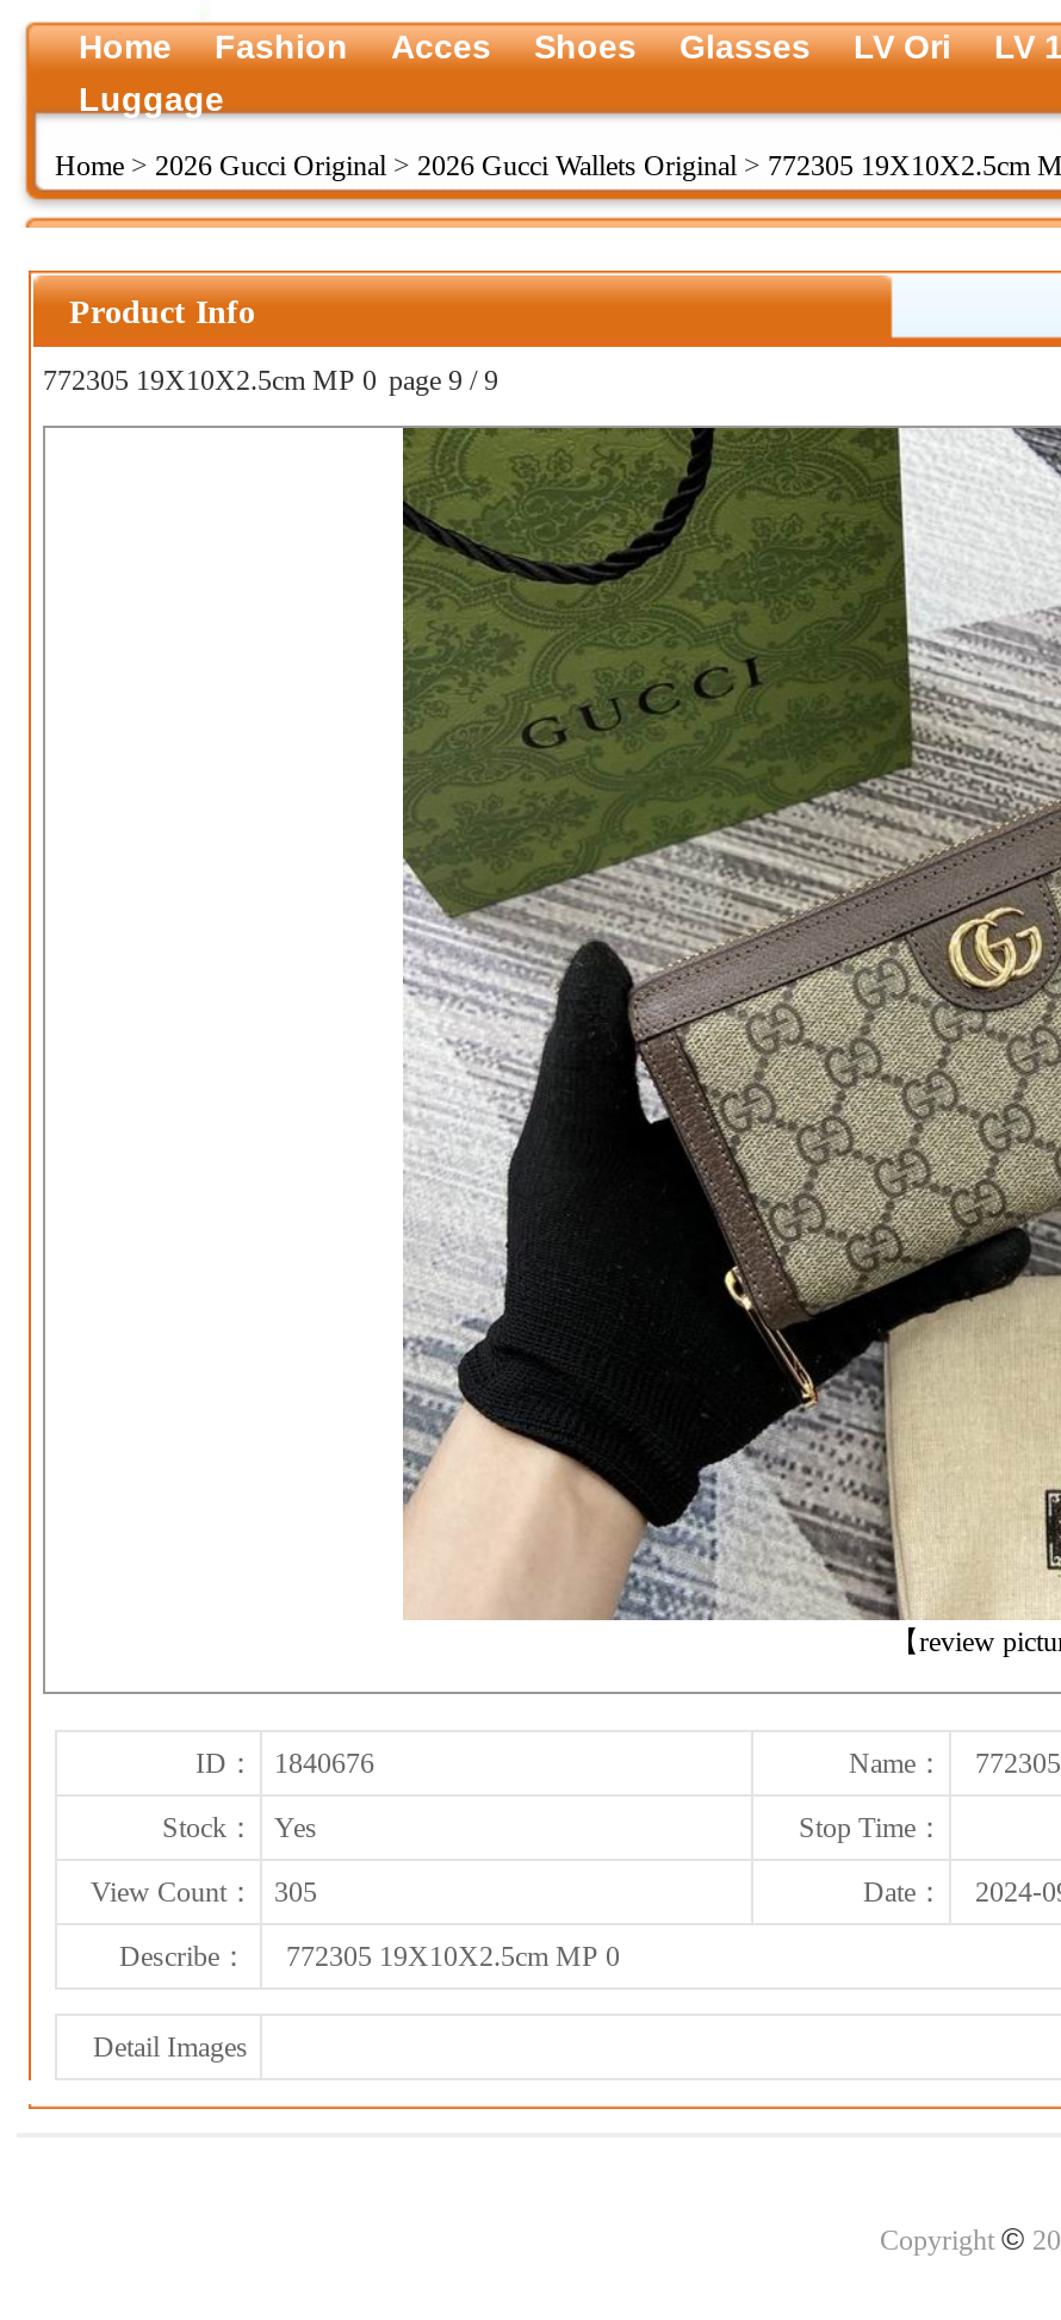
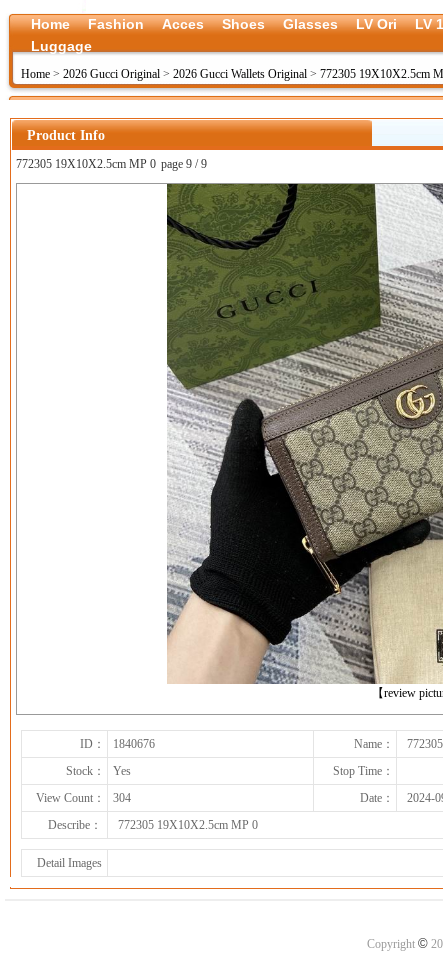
[91,1875,317,1909] View Count： 305 -> [36,791,131,805] View Count： 304

